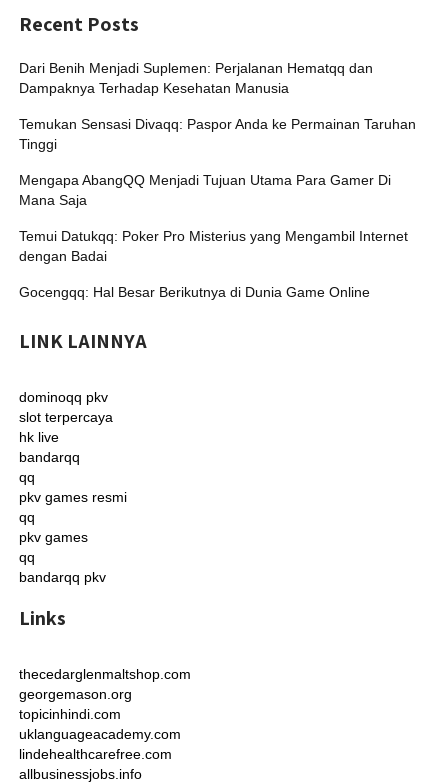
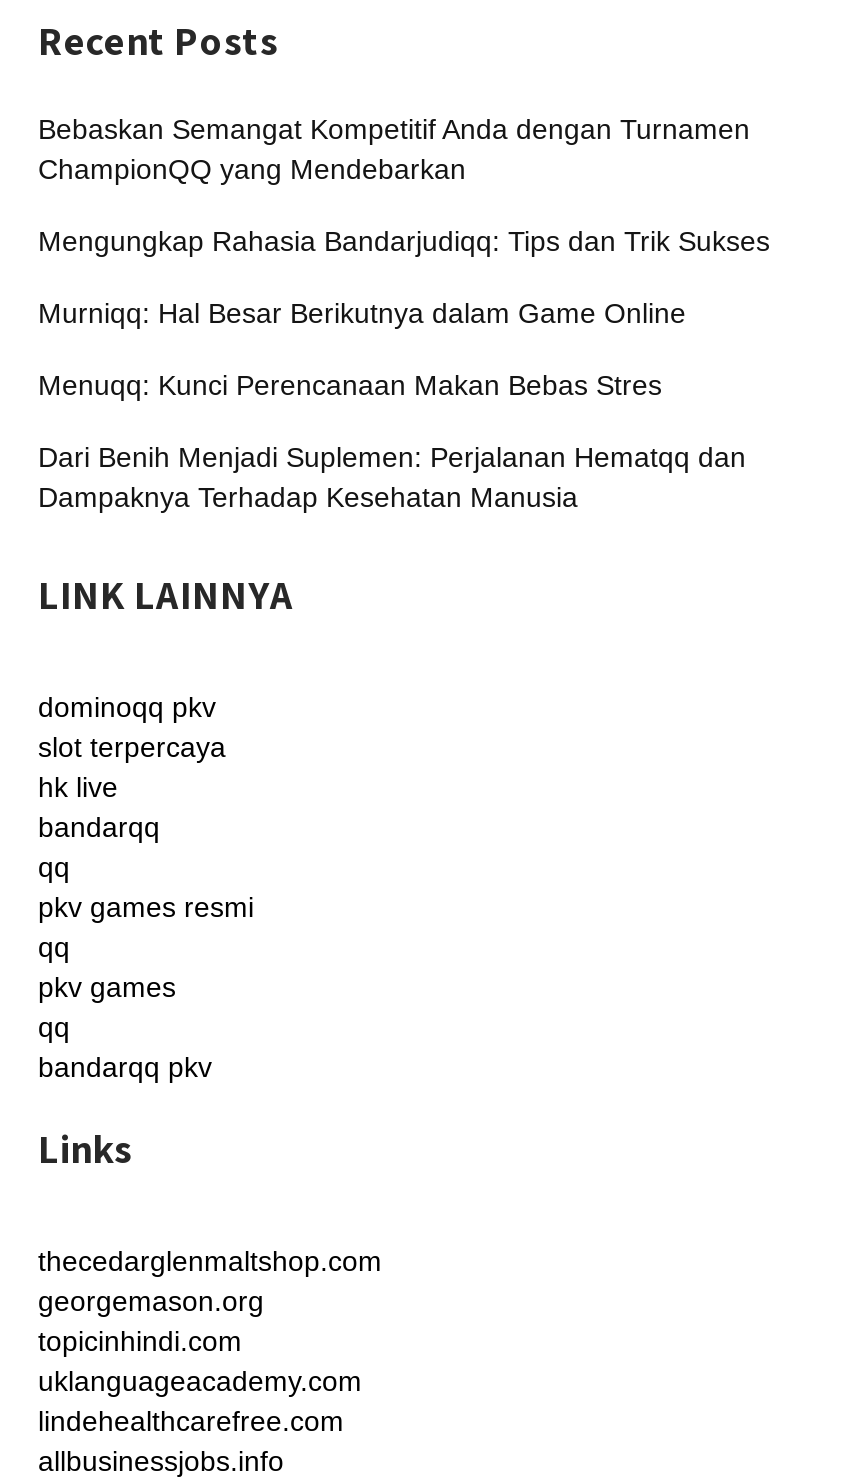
none -> [38,113,770,401] Bebaskan Semangat Kompetitif Anda dengan Turnamen | ChampionQQ yang Mendebarkan | Mengungkap Rahasia Bandarjudiqq: Tips dan Trik Sukses | Murniqq: Hal Besar Berikutnya dalam Game Online | Menuqq: Kunci Perencanaan Makan Bebas Stres
moved [19,60,373,96] -> [38,441,746,513]: Dari Benih Menjadi Suplemen: Perjalanan Hematqq dan | Dampaknya Terhadap Kesehatan Manusia
[19,116,416,300] Temukan Sensasi Divaqq: Paspor Anda ke Permainan Taruhan | Tinggi | Mengapa AbangQQ Menjadi Tujuan Utama Para Gamer Di | Mana Saja | Temui Datukqq: Poker Pro Misterius yang Mengambil Internet | dengan Badai | Gocengqq: Hal Besar Berikutnya di Dunia Game Online -> none

